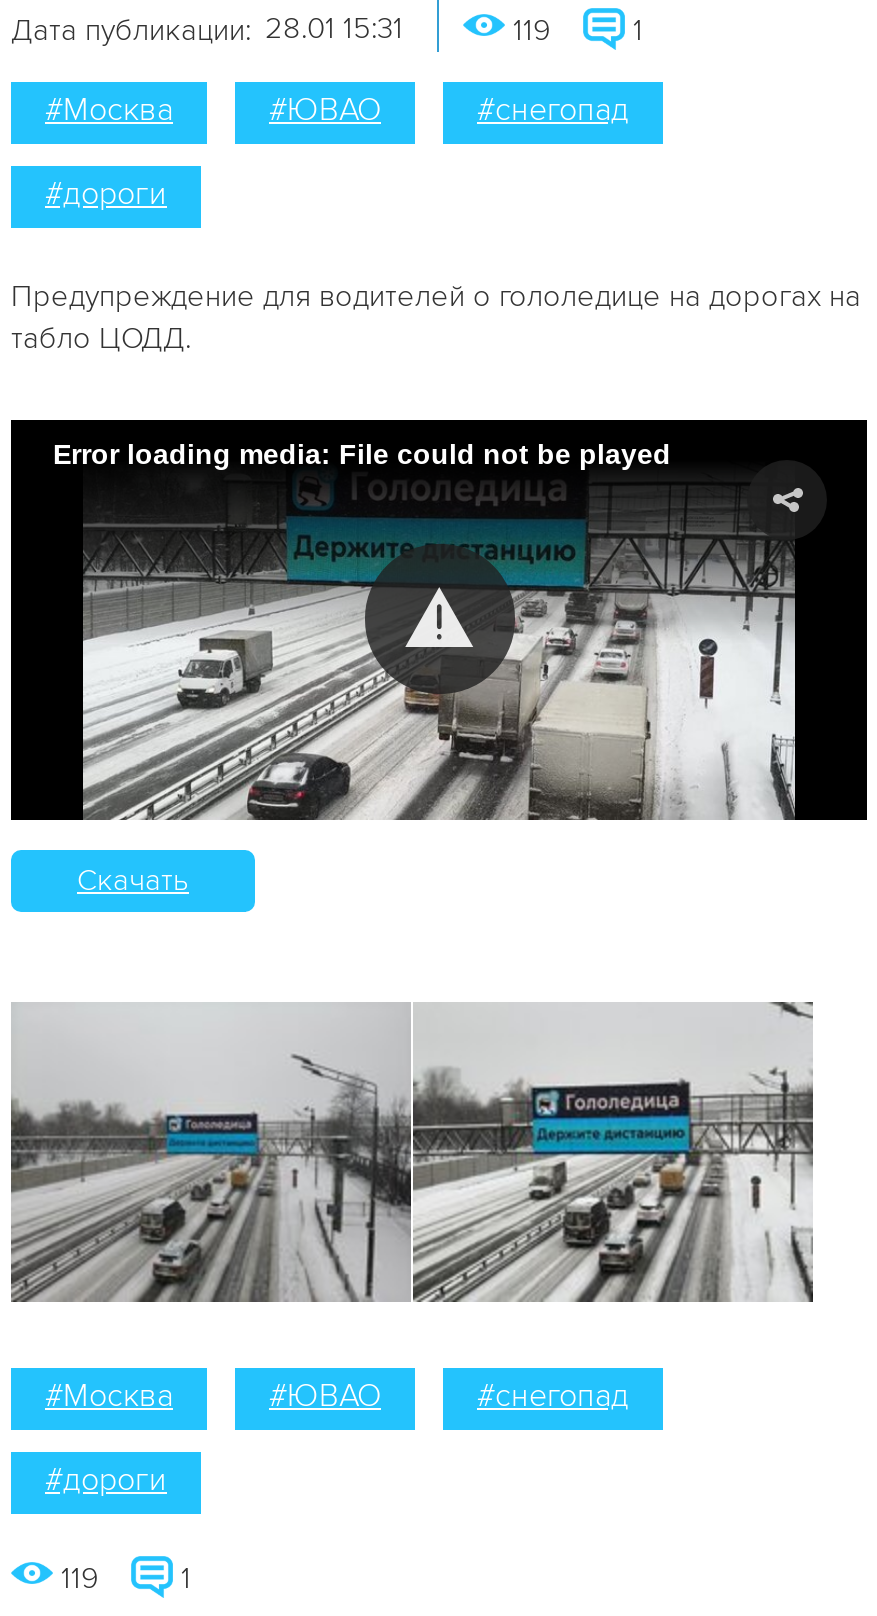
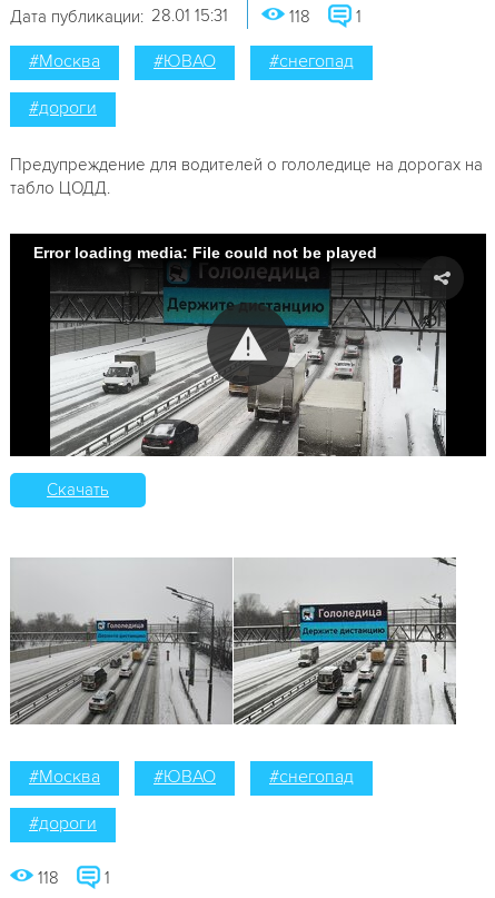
[513,11,551,47] 119 -> [289,6,310,26] 118
[61,1559,99,1595] 119 -> [38,868,59,888] 118

